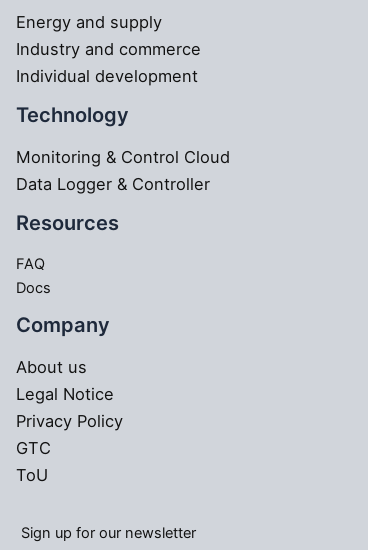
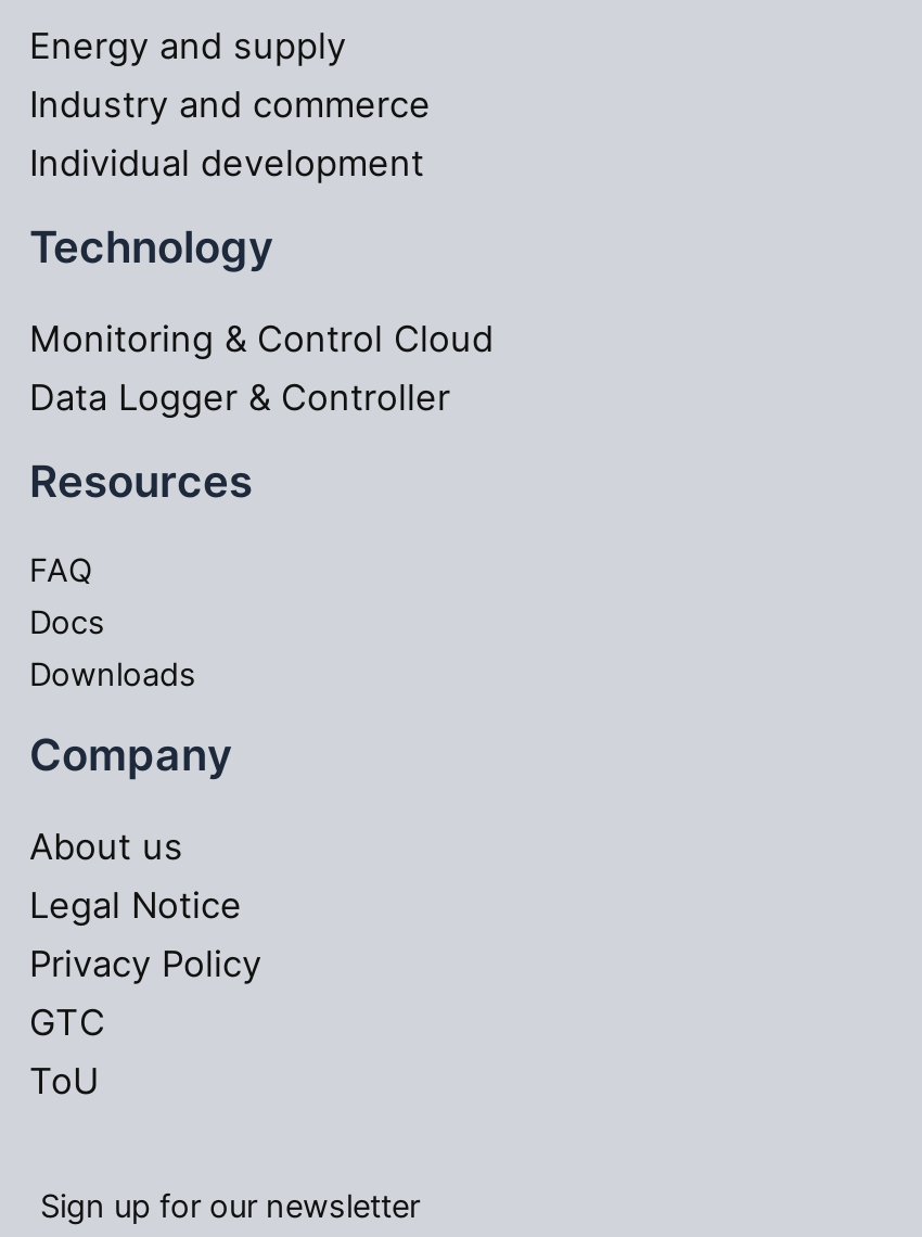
none -> [29,656,196,695] Downloads

